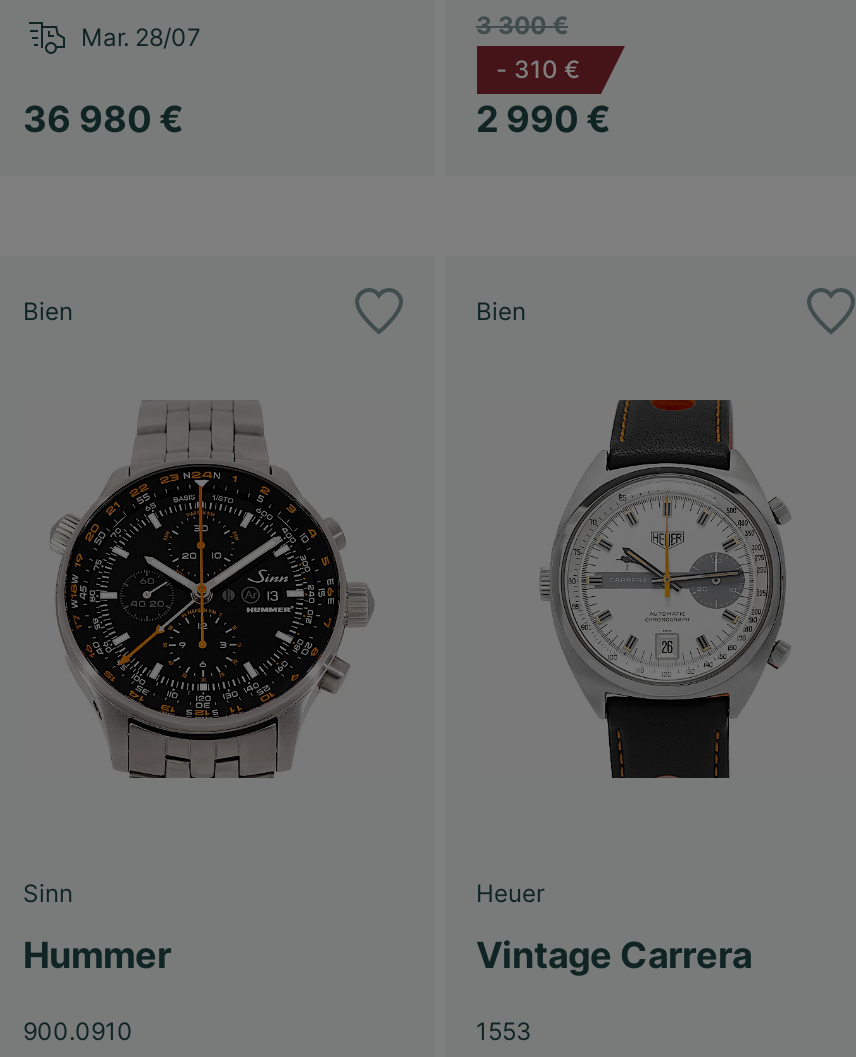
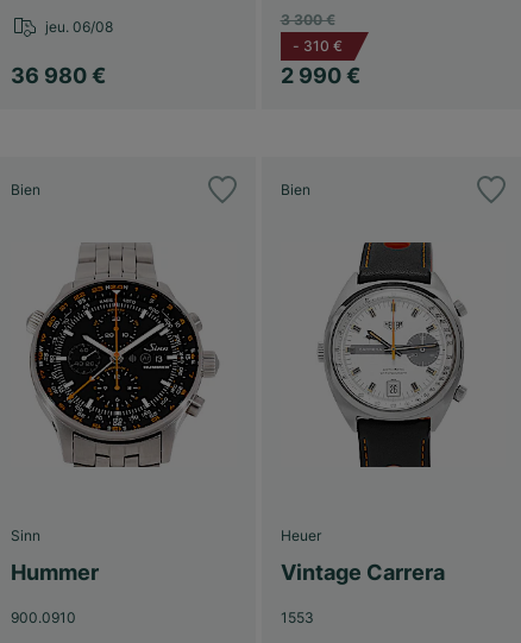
[81,21,201,51] Mar. 28/07 -> [45,17,113,35] jeu. 06/08

